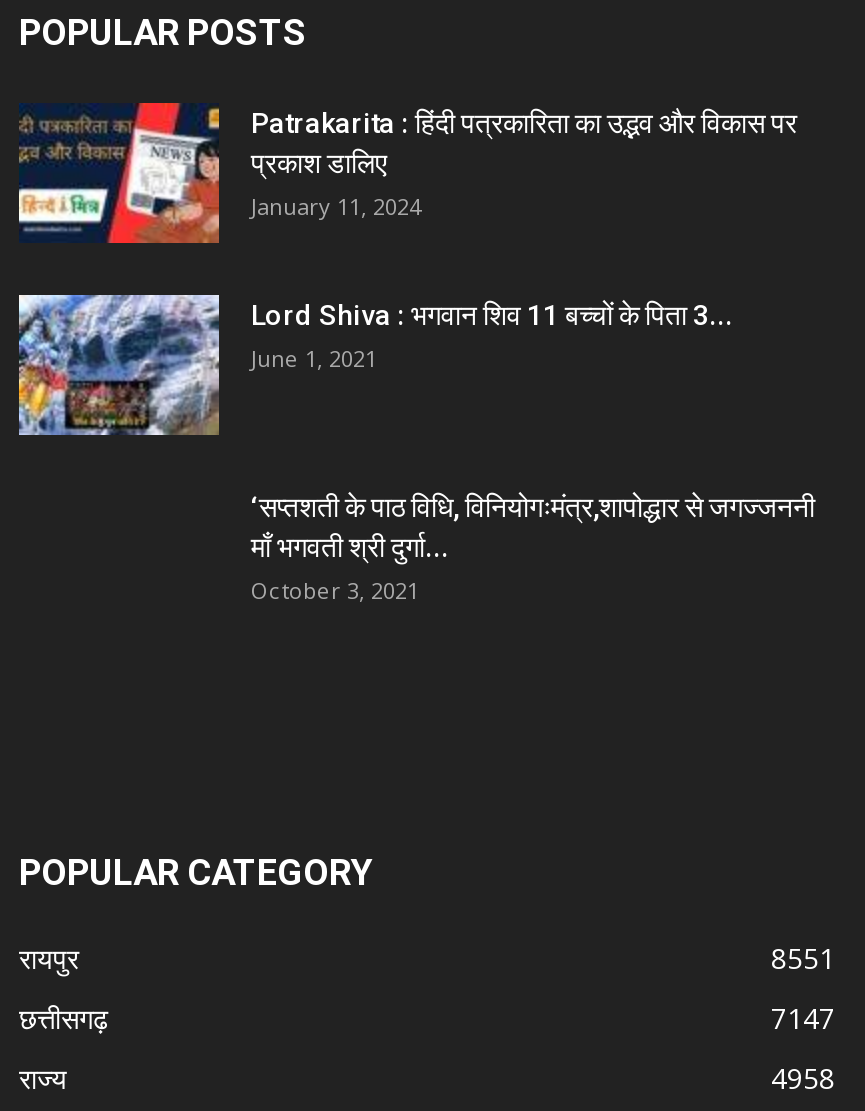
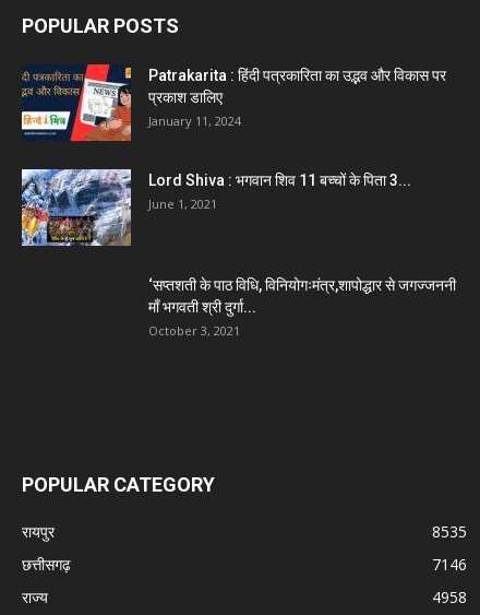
[771,940,835,978] 8551 -> [432,521,467,542] 8535
[771,1000,835,1038] 7147 -> [432,554,467,575] 7146

